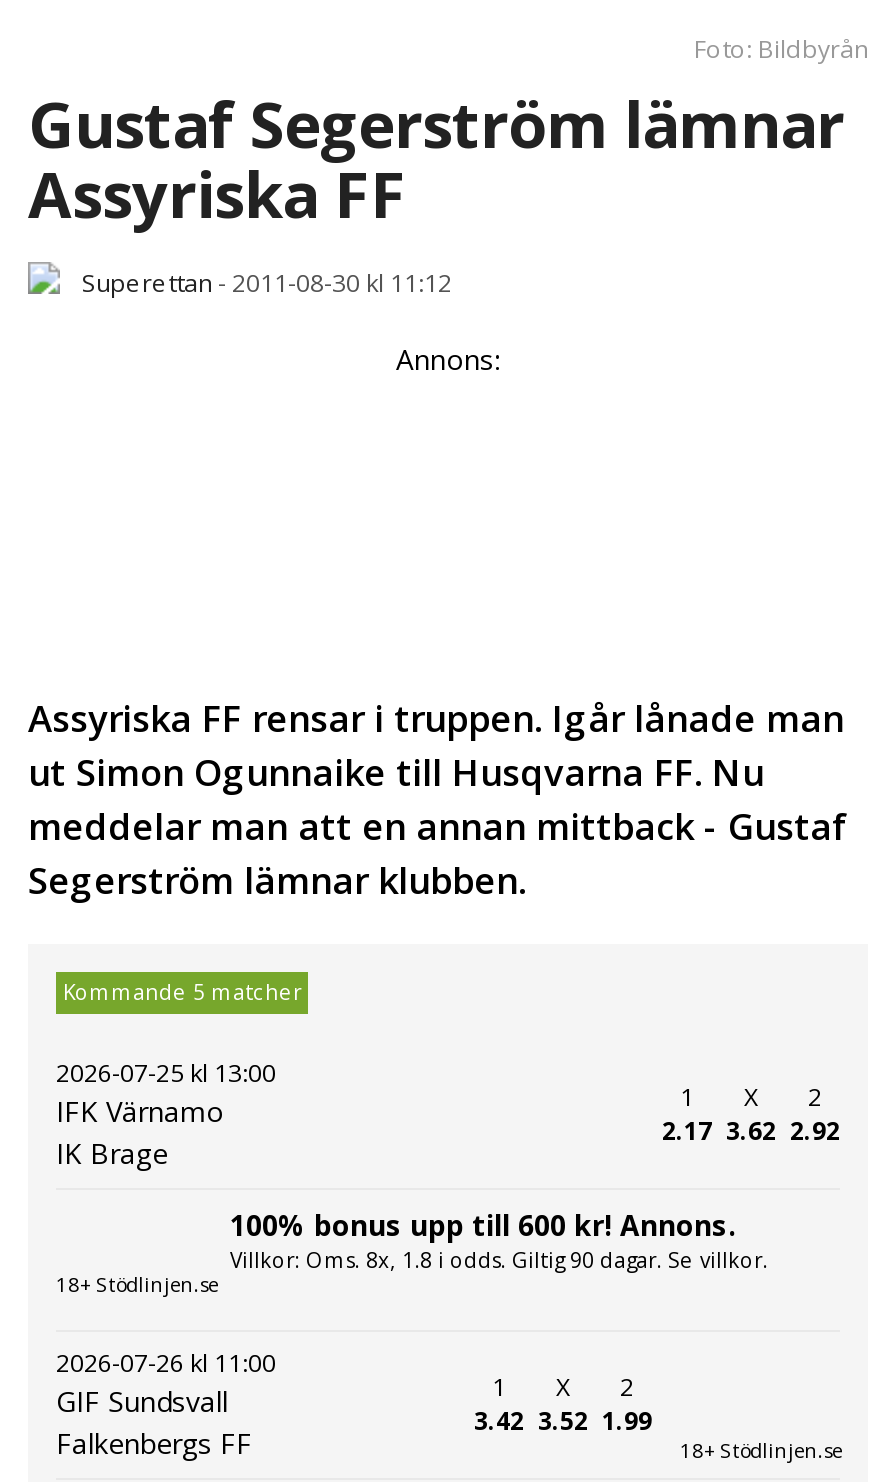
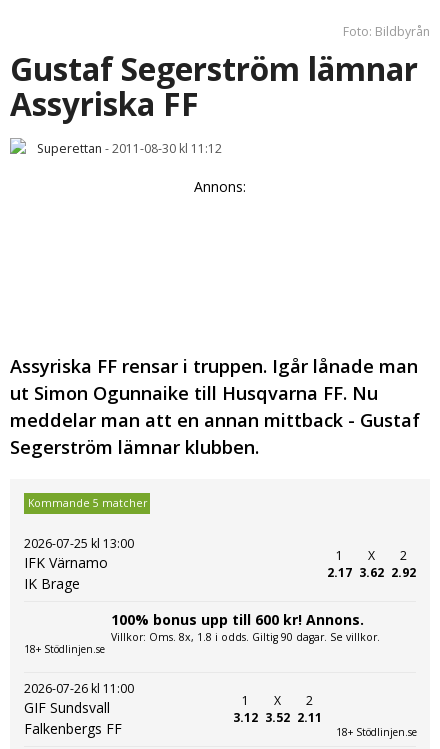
[474,1404,524,1438] 3.42 -> [233,709,258,726] 3.12
[602,1404,652,1438] 1.99 -> [297,709,322,726] 2.11

